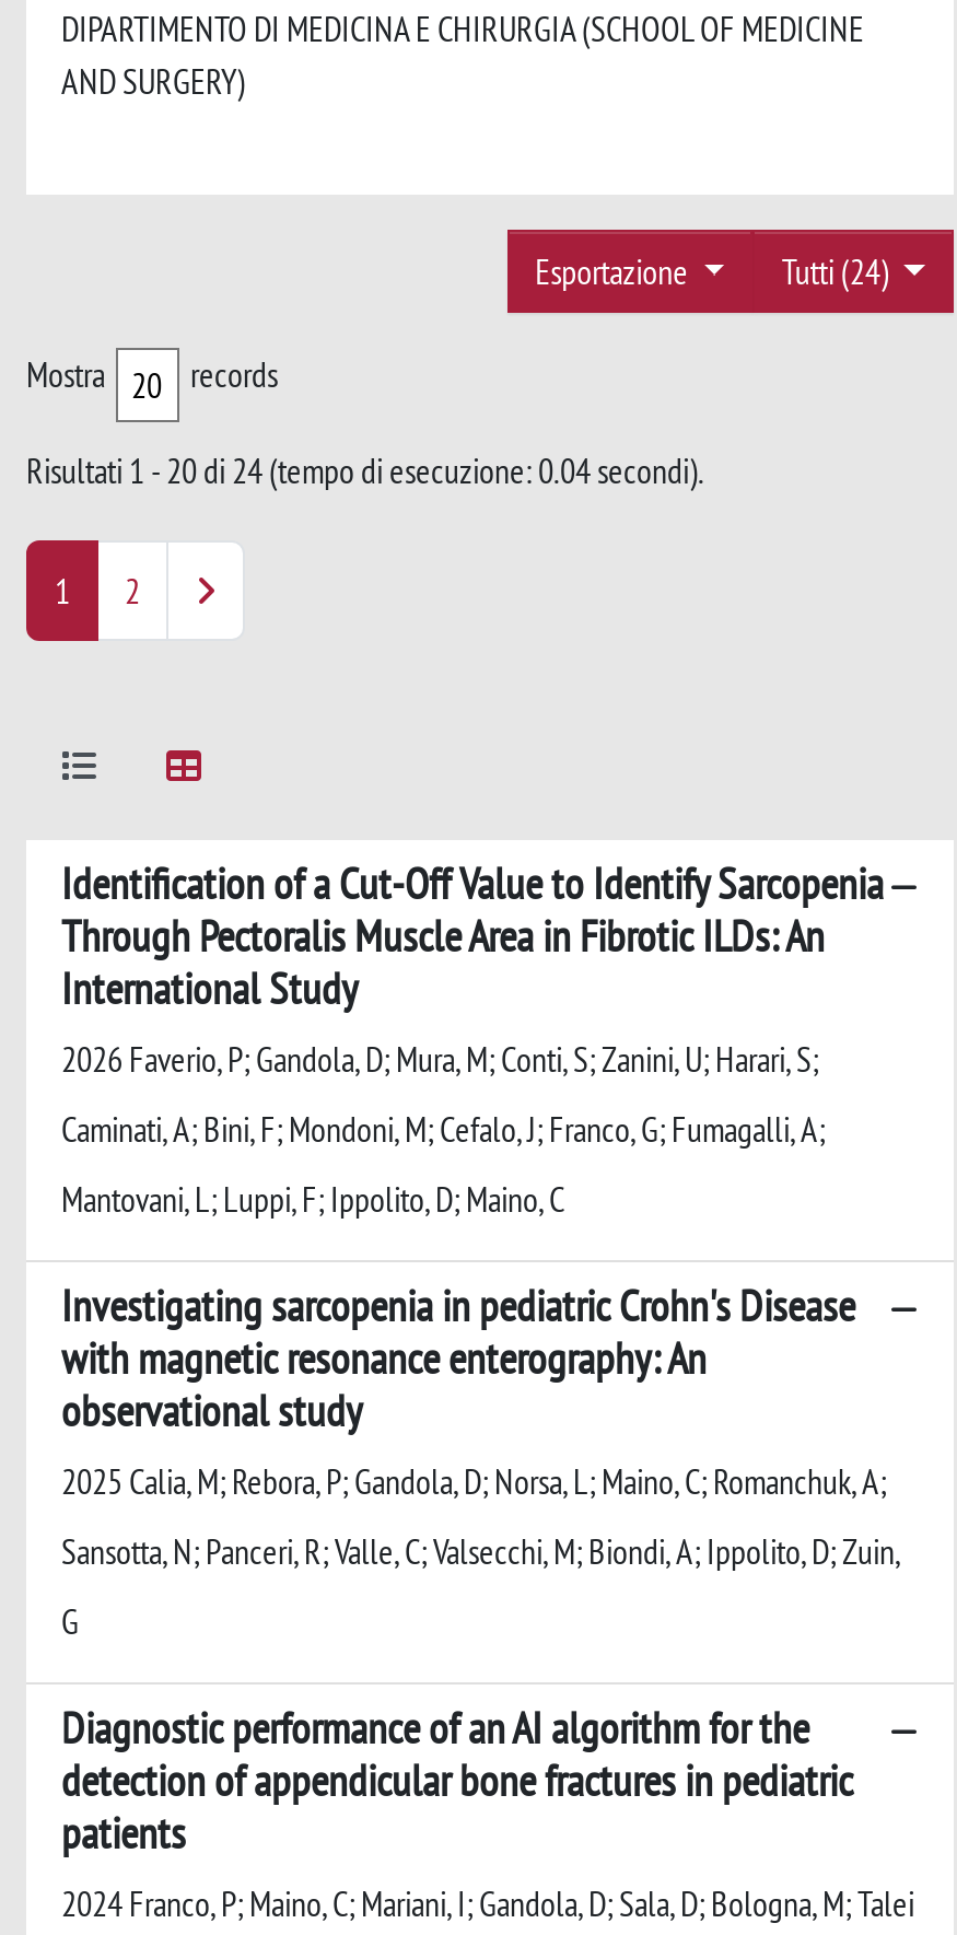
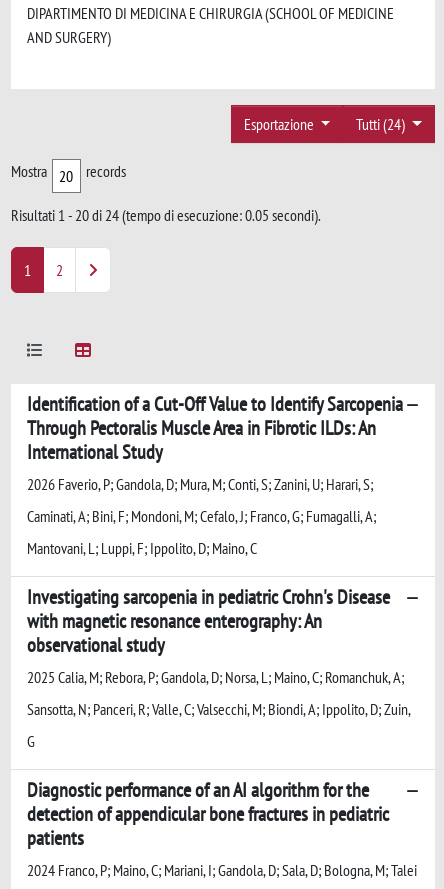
[26,448,704,492] Risultati 1 - 20 di 24 (tempo di esecuzione: 0.04 secondi). -> [11,205,321,225] Risultati 1 - 20 di 24 (tempo di esecuzione: 0.05 secondi).

